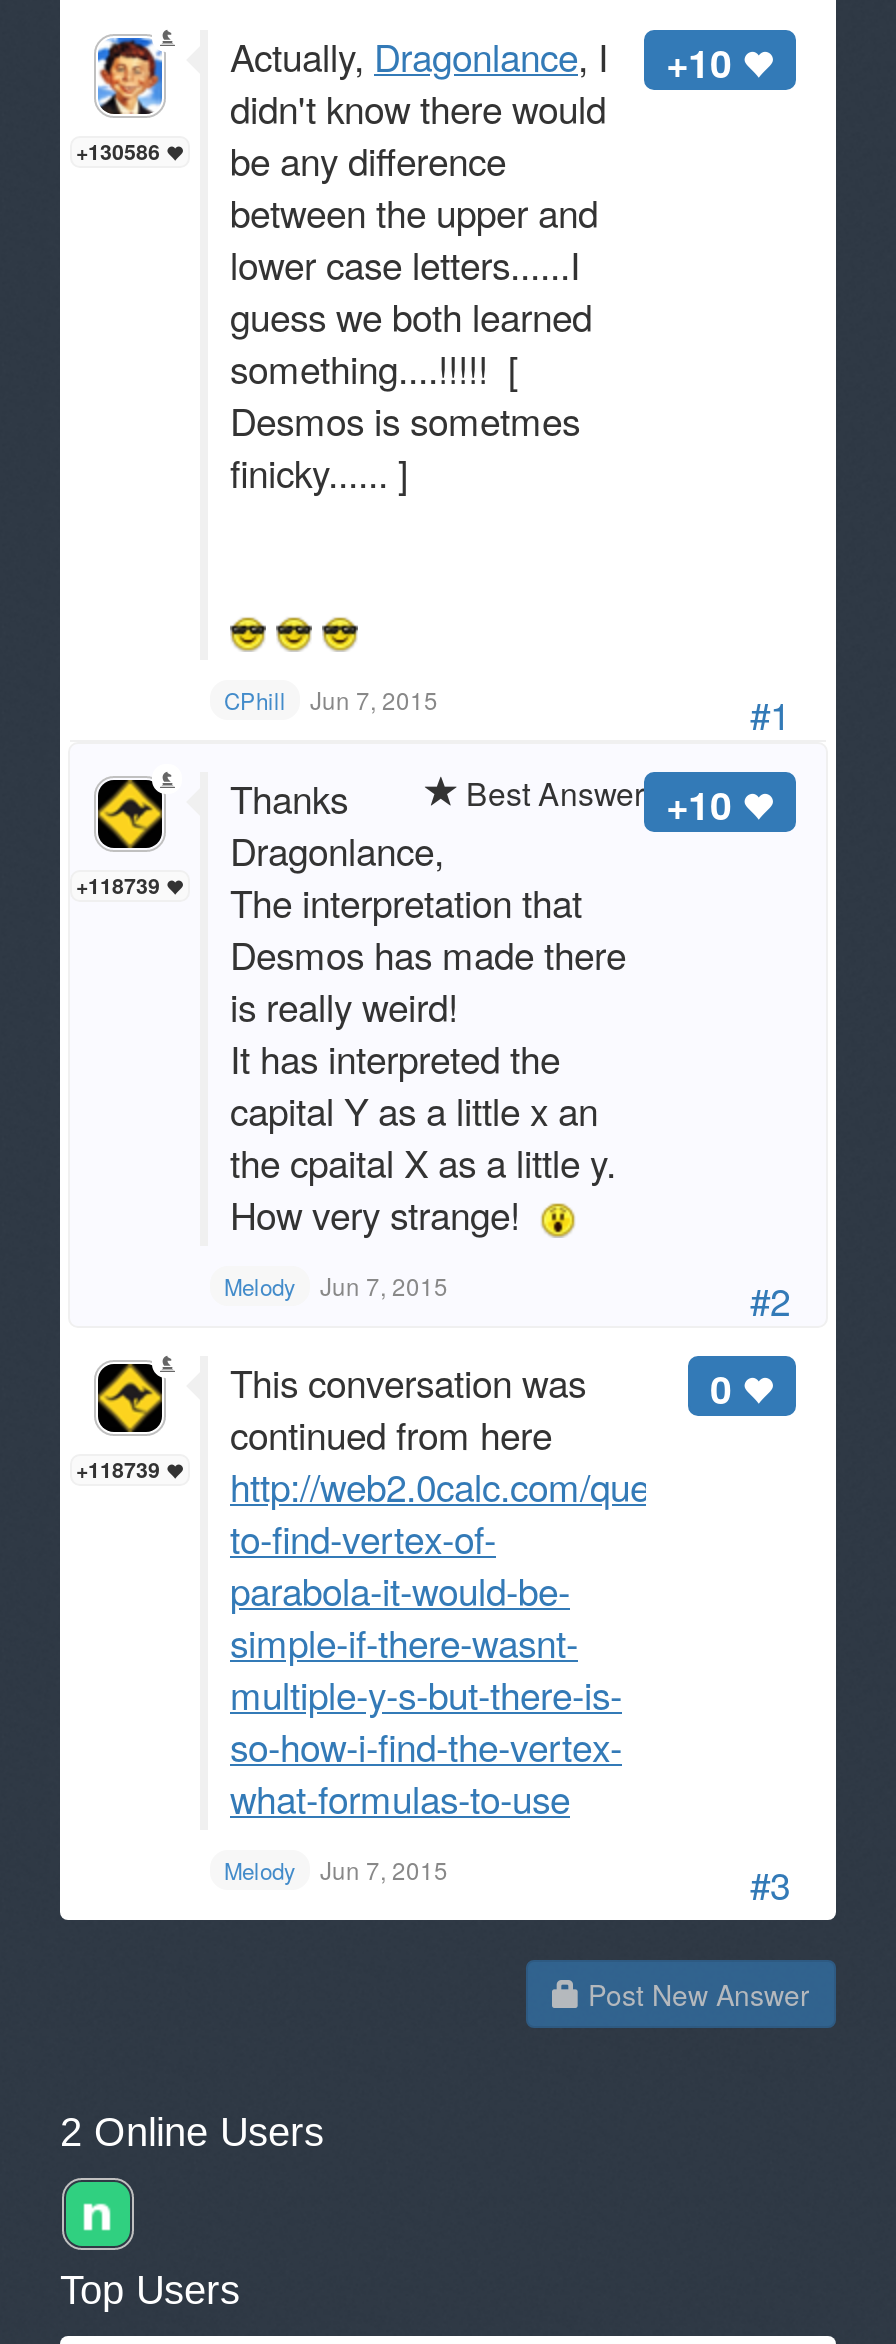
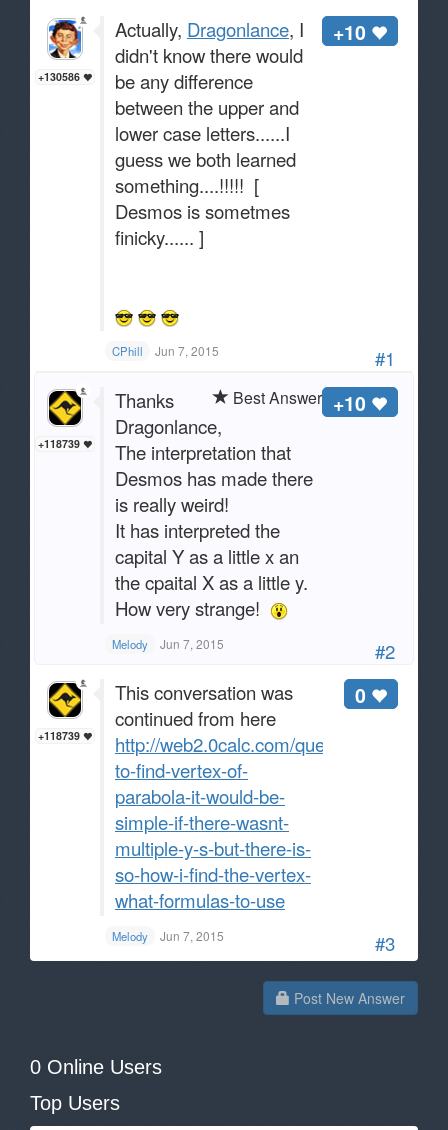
[60,2110,324,2154] 2 Online Users -> [30,1056,162,1078] 0 Online Users

